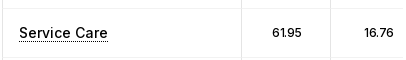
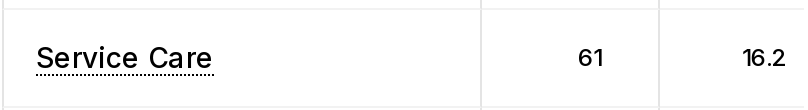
[272,25,302,40] 61.95 -> [578,42,602,72] 61
[364,25,394,40] 16.76 -> [742,42,786,72] 16.2

